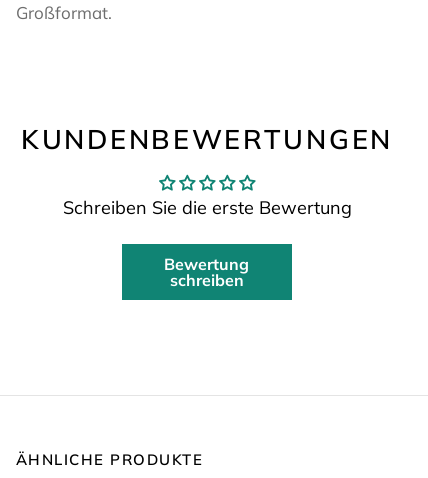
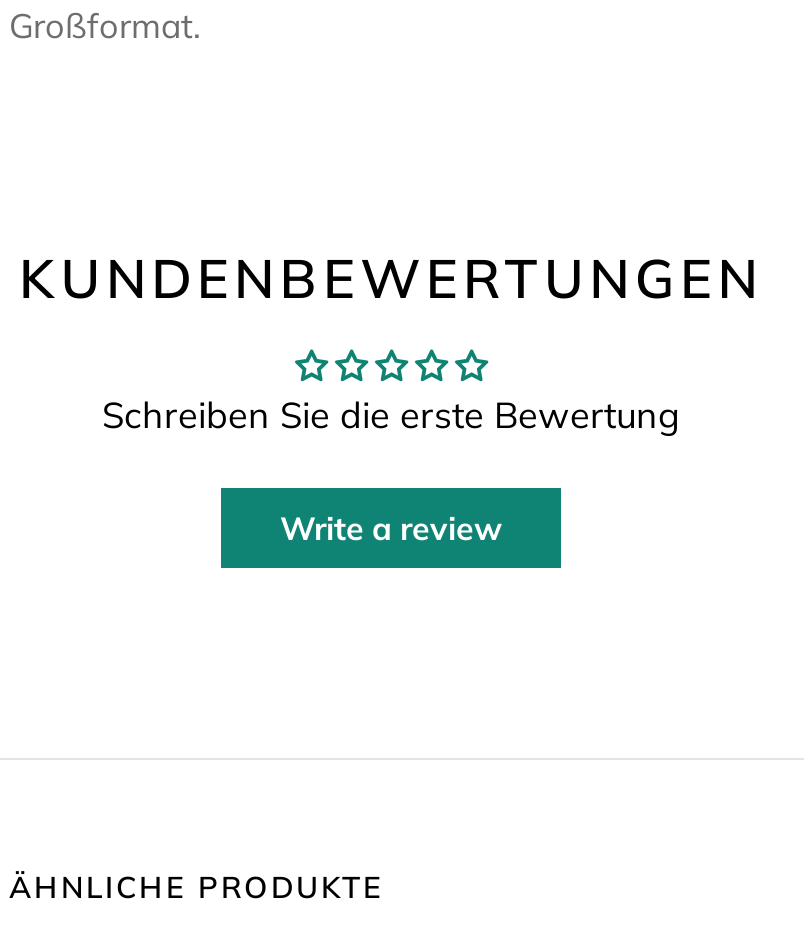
[164,254,249,290] Bewertung | schreiben -> [280,508,502,548] Write a review

